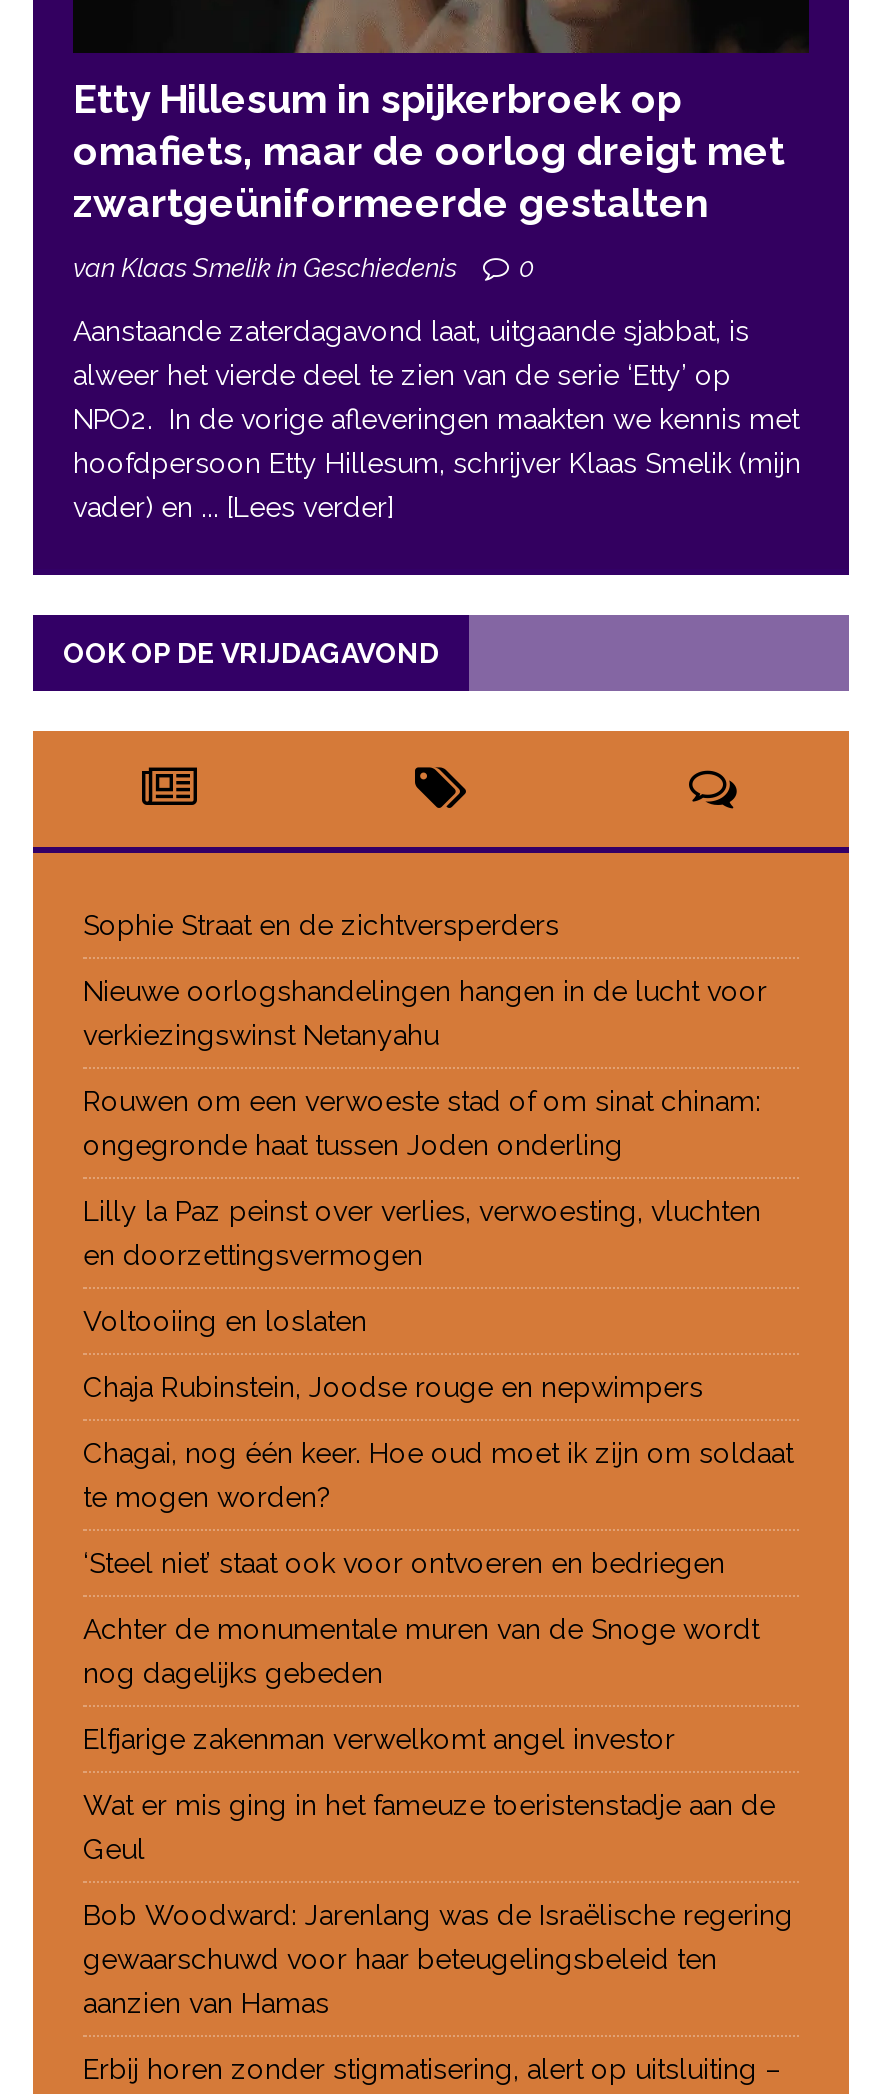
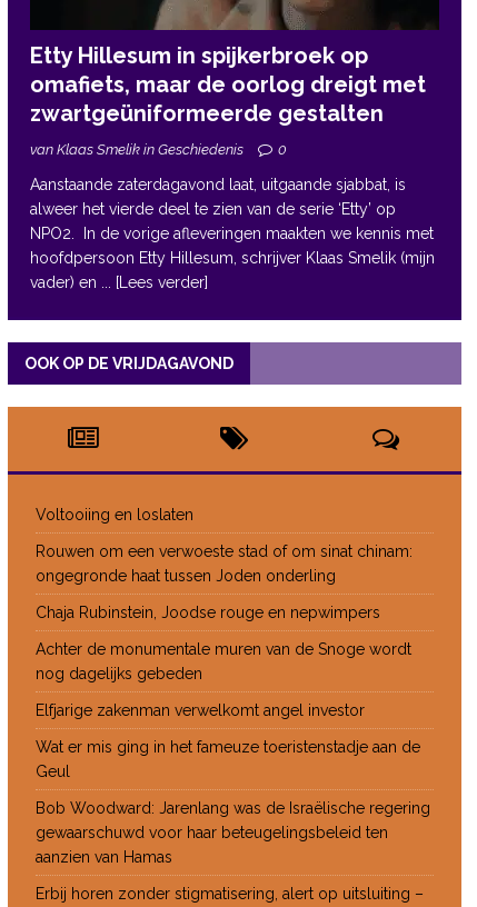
[83,909,767,1051] Sophie Straat en de zichtversperders | Nieuwe oorlogshandelingen hangen in de lucht voor | verkiezingswinst Netanyahu -> none
[83,1195,761,1271] Lilly la Paz peinst over verlies, verwoesting, vluchten | en doorzettingsvermogen -> none
moved [83,1305,367,1337] -> [36,505,193,523]: Voltooiing en loslaten
[83,1437,793,1579] Chagai, nog één keer. Hoe oud moet ik zijn om soldaat | te mogen worden? | ‘Steel niet’ staat ook voor ontvoeren en bedriegen -> none

